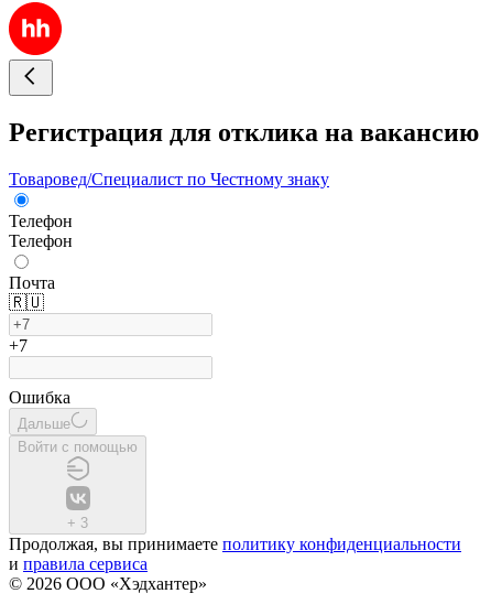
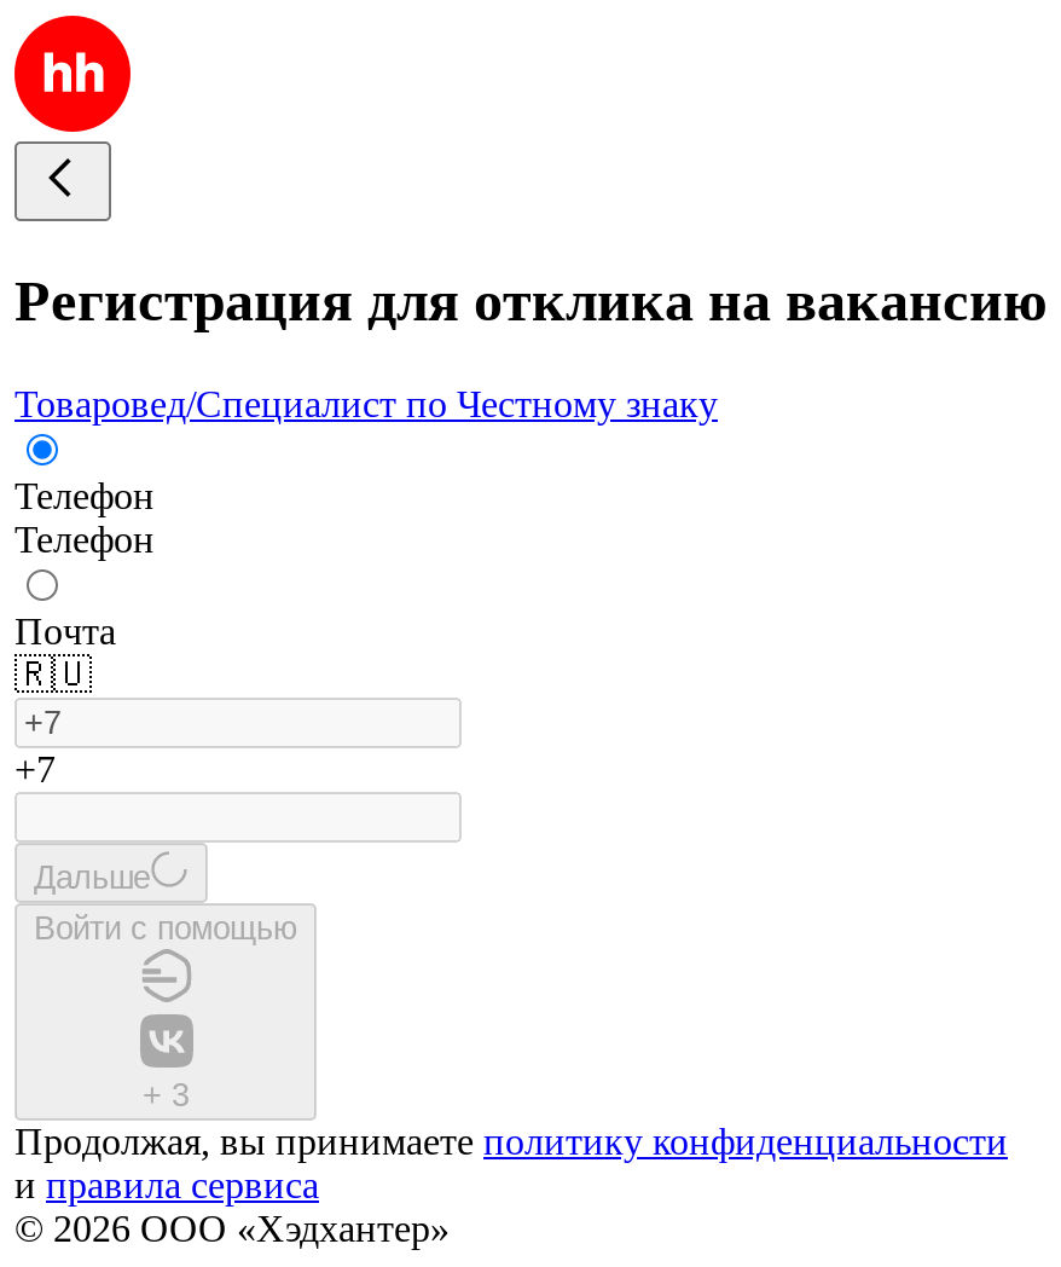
[9,388,70,406] Ошибка -> none

